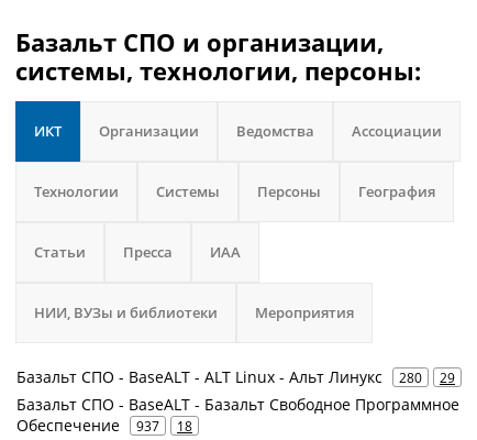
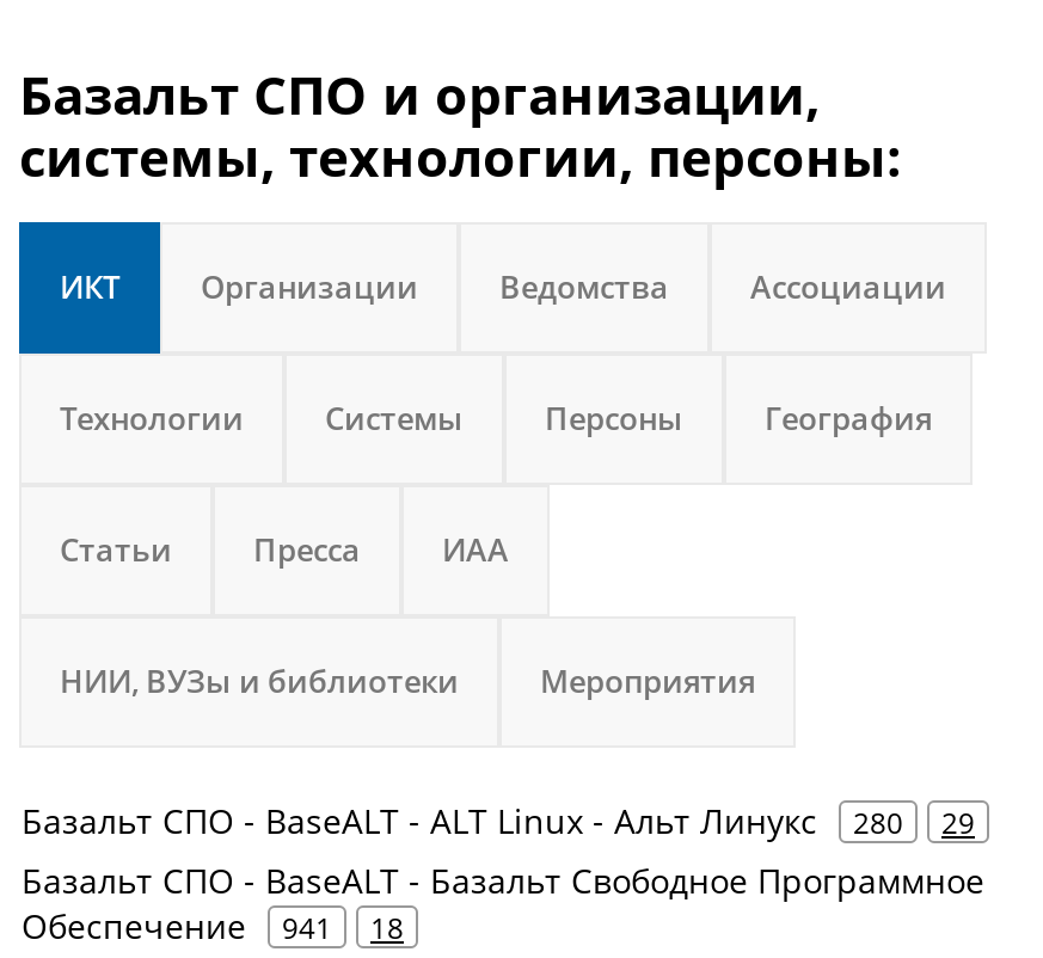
[16,415,192,436] Обеспечение 937 18 -> [22,903,404,948] Обеспечение 941 18

